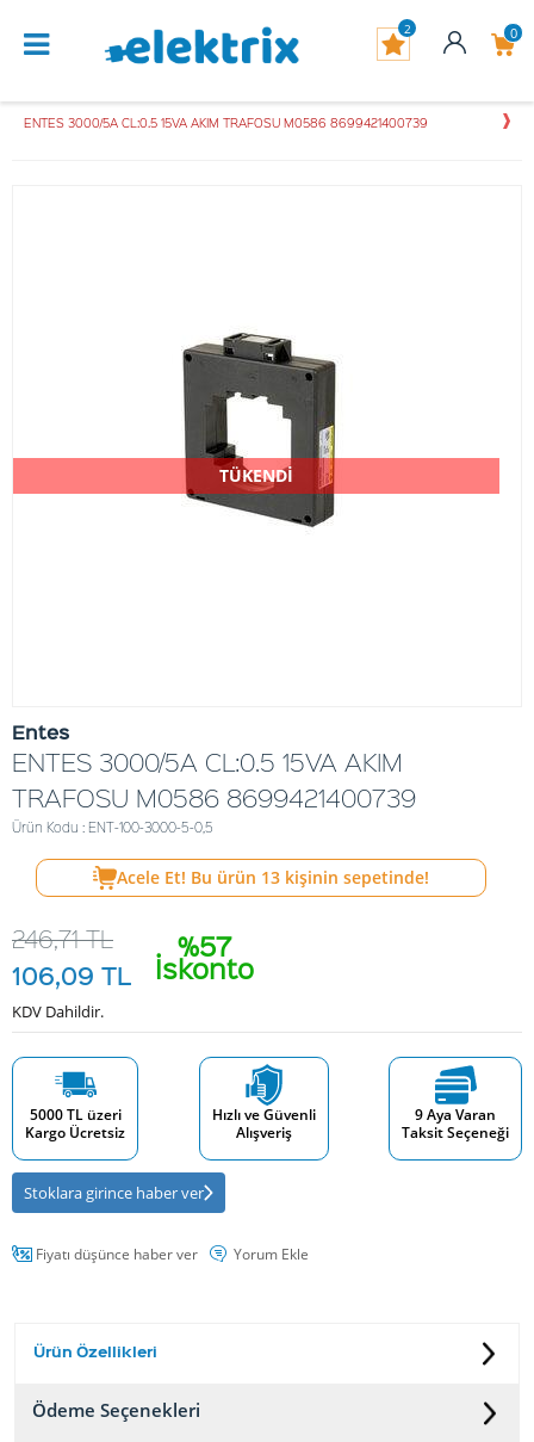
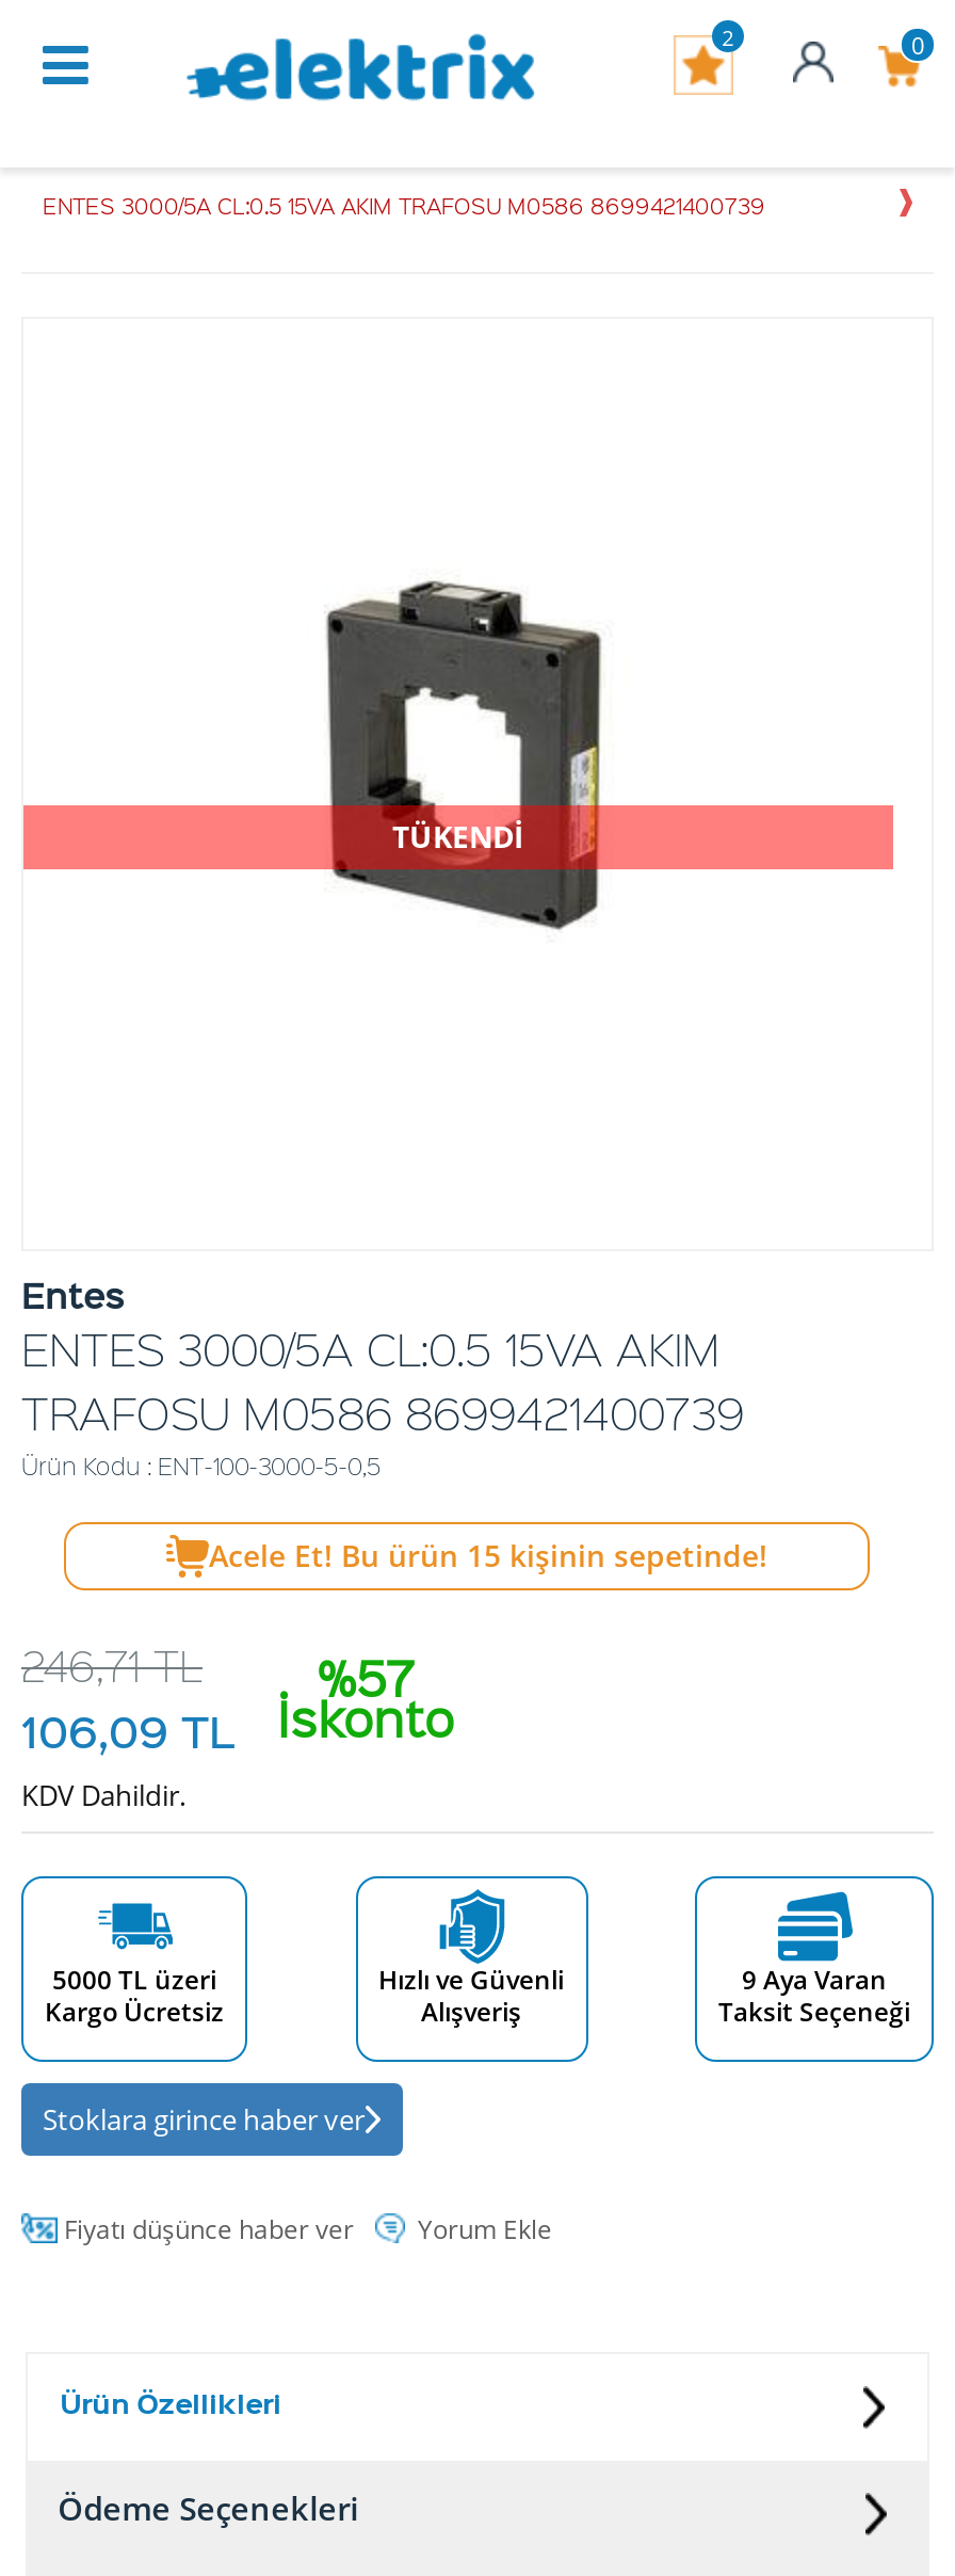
[117,866,429,889] Acele Et! Bu ürün 13 kişinin sepetinde! -> [209,1535,767,1575] Acele Et! Bu ürün 15 kişinin sepetinde!

